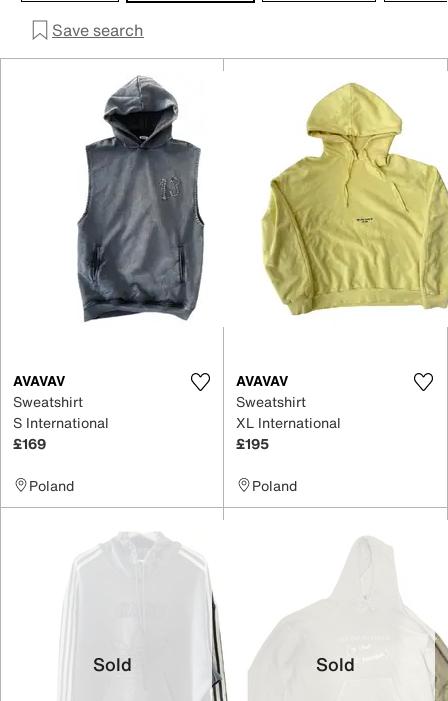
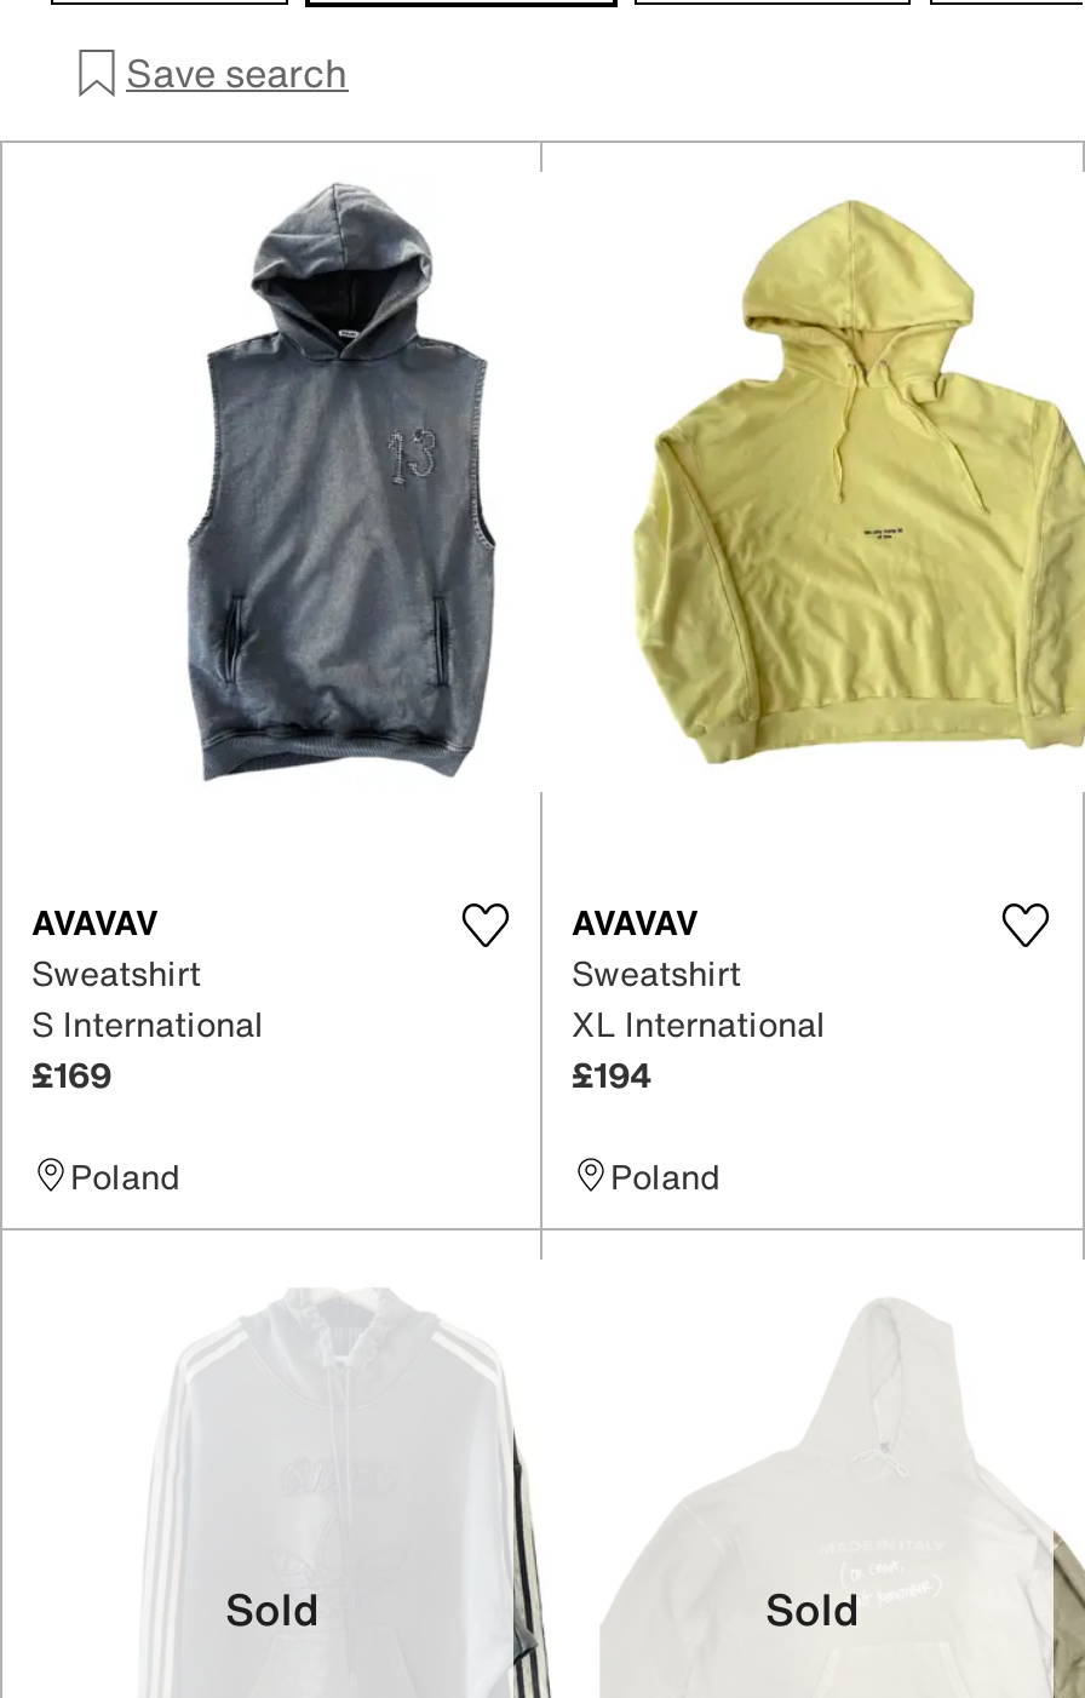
[236,432,269,453] £195 -> [572,1048,651,1098] £194

